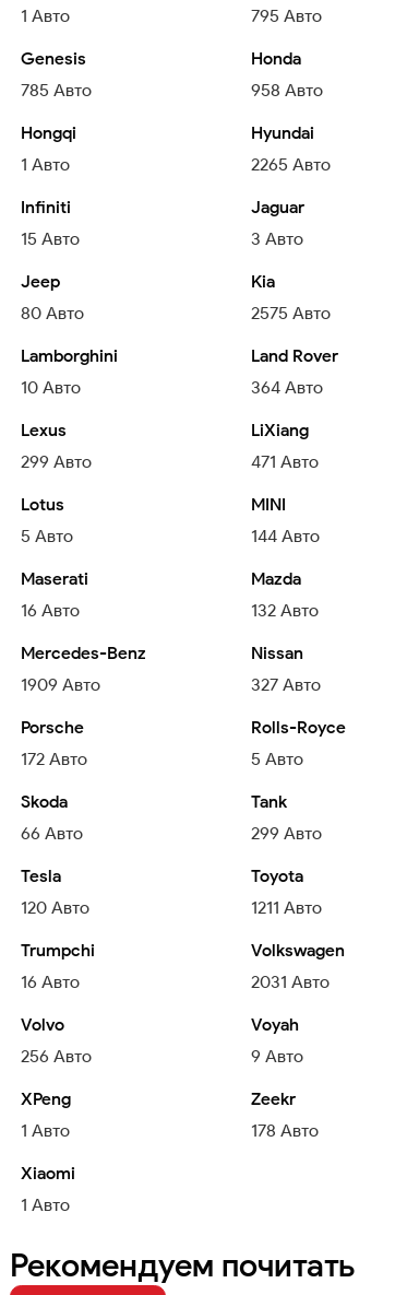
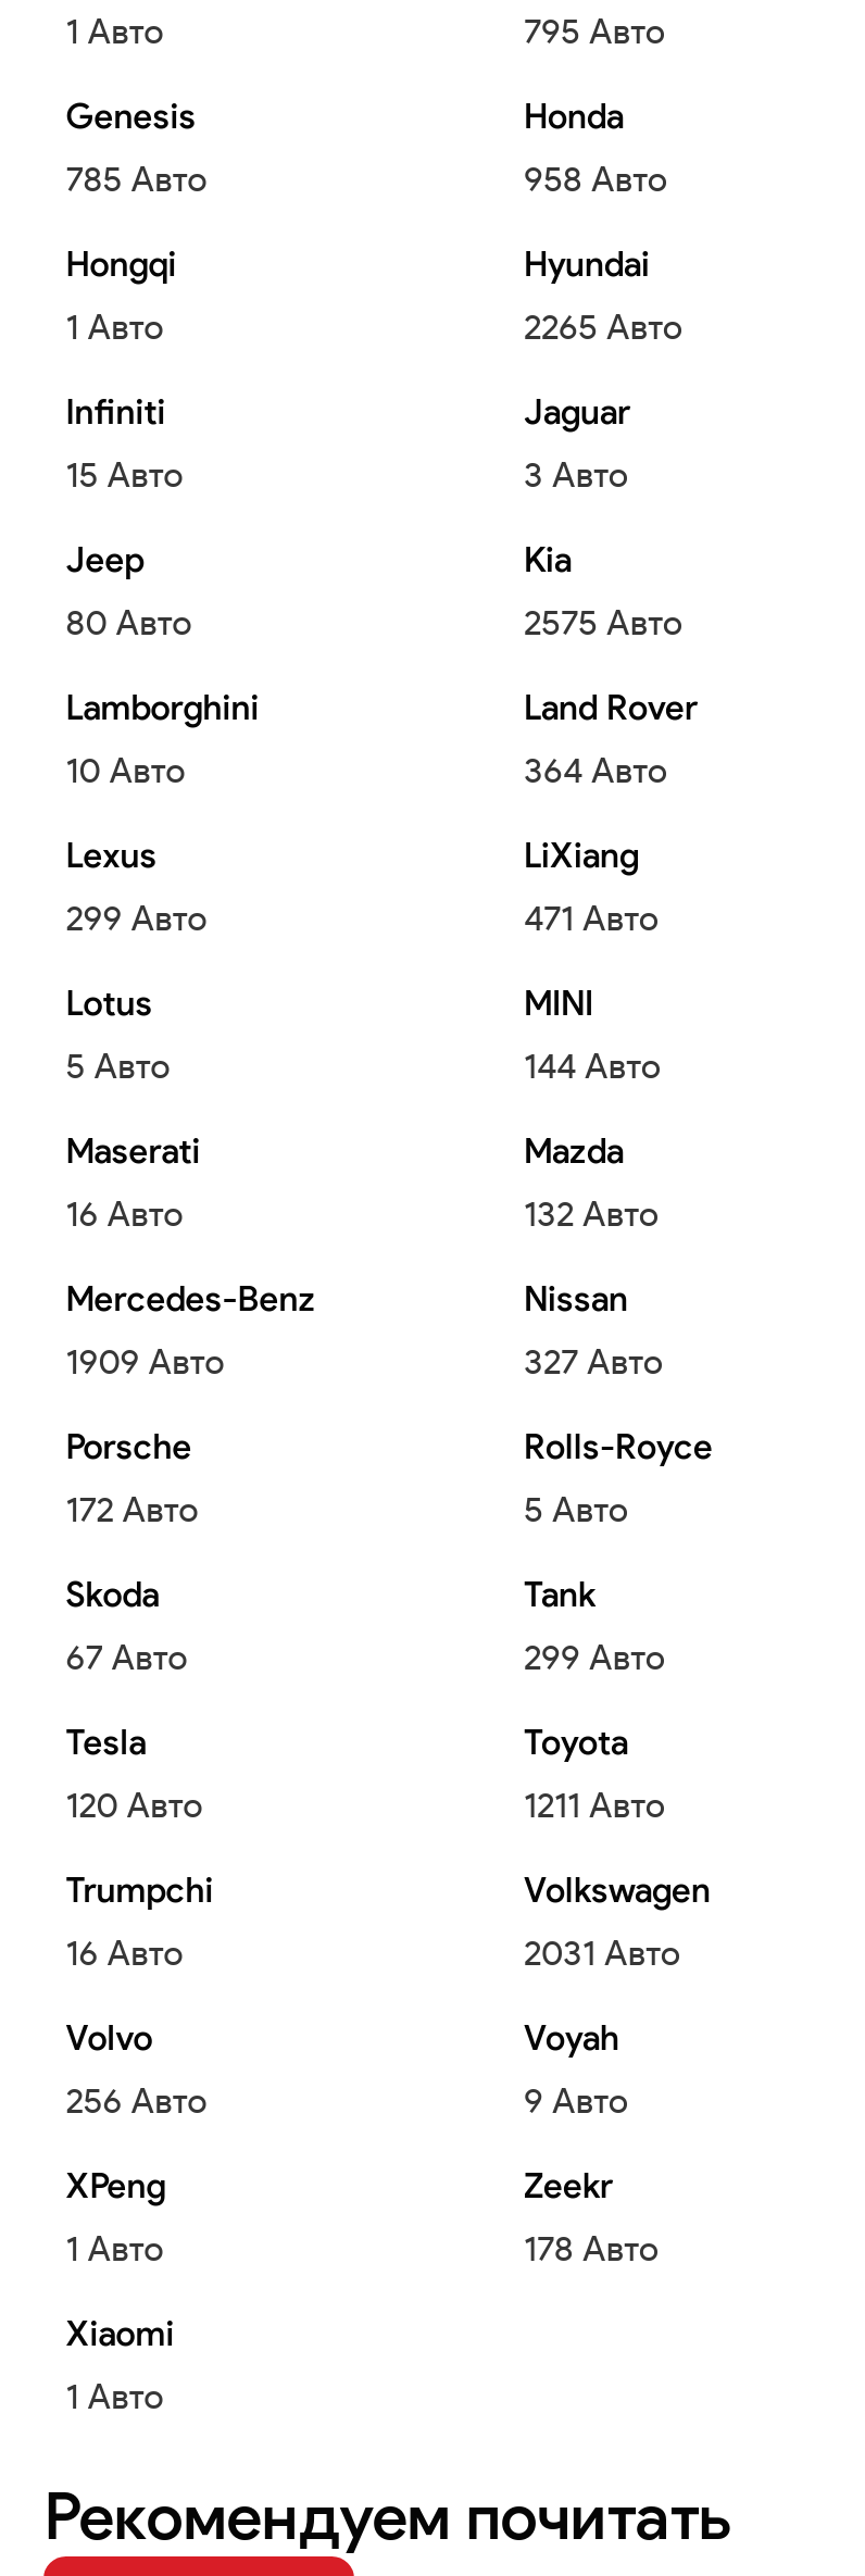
[21,823,83,844] 66 Авто -> [66,1637,188,1679] 67 Авто

